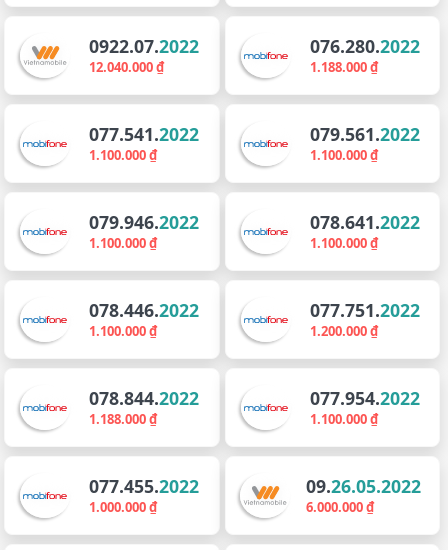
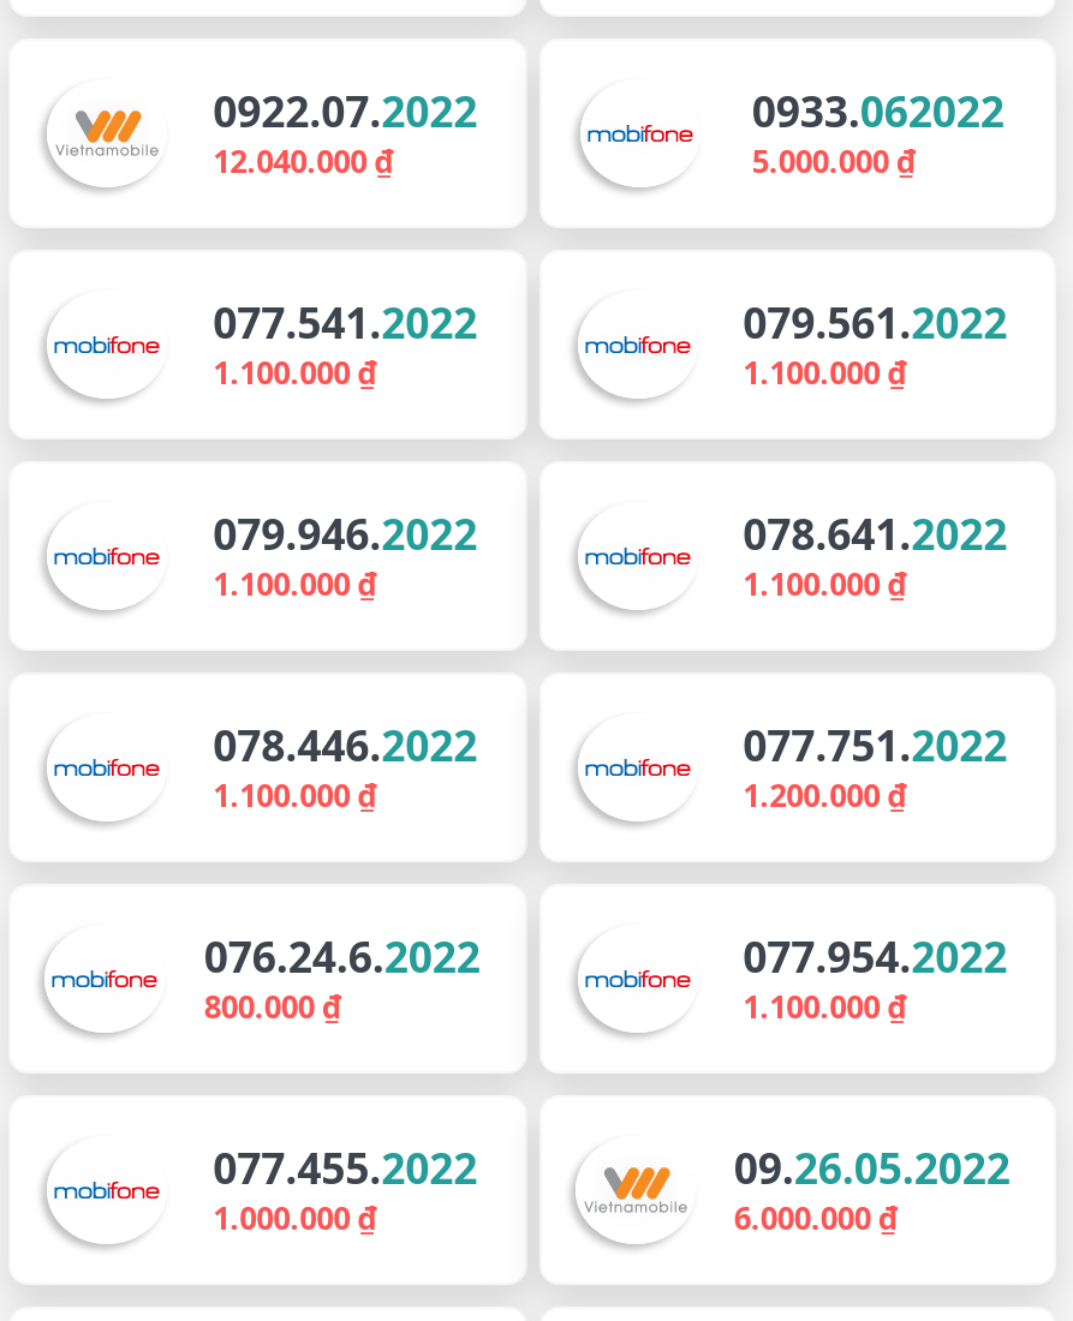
[310,34,420,58] 076.280.2022 -> [752,83,1004,140] 0933.062022
[310,58,378,76] 1.188.000 ₫ -> [752,140,915,183] 5.000.000 ₫
[89,386,199,410] 078.844.2022 -> [204,928,480,986] 076.24.6.2022
[89,410,157,428] 1.188.000 ₫ -> [204,986,341,1029] 800.000 ₫

